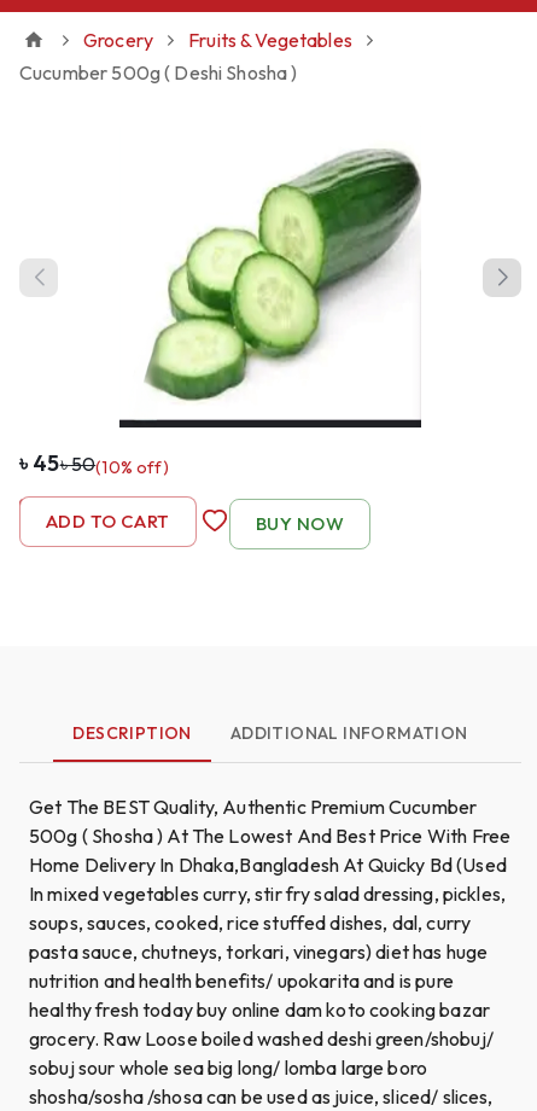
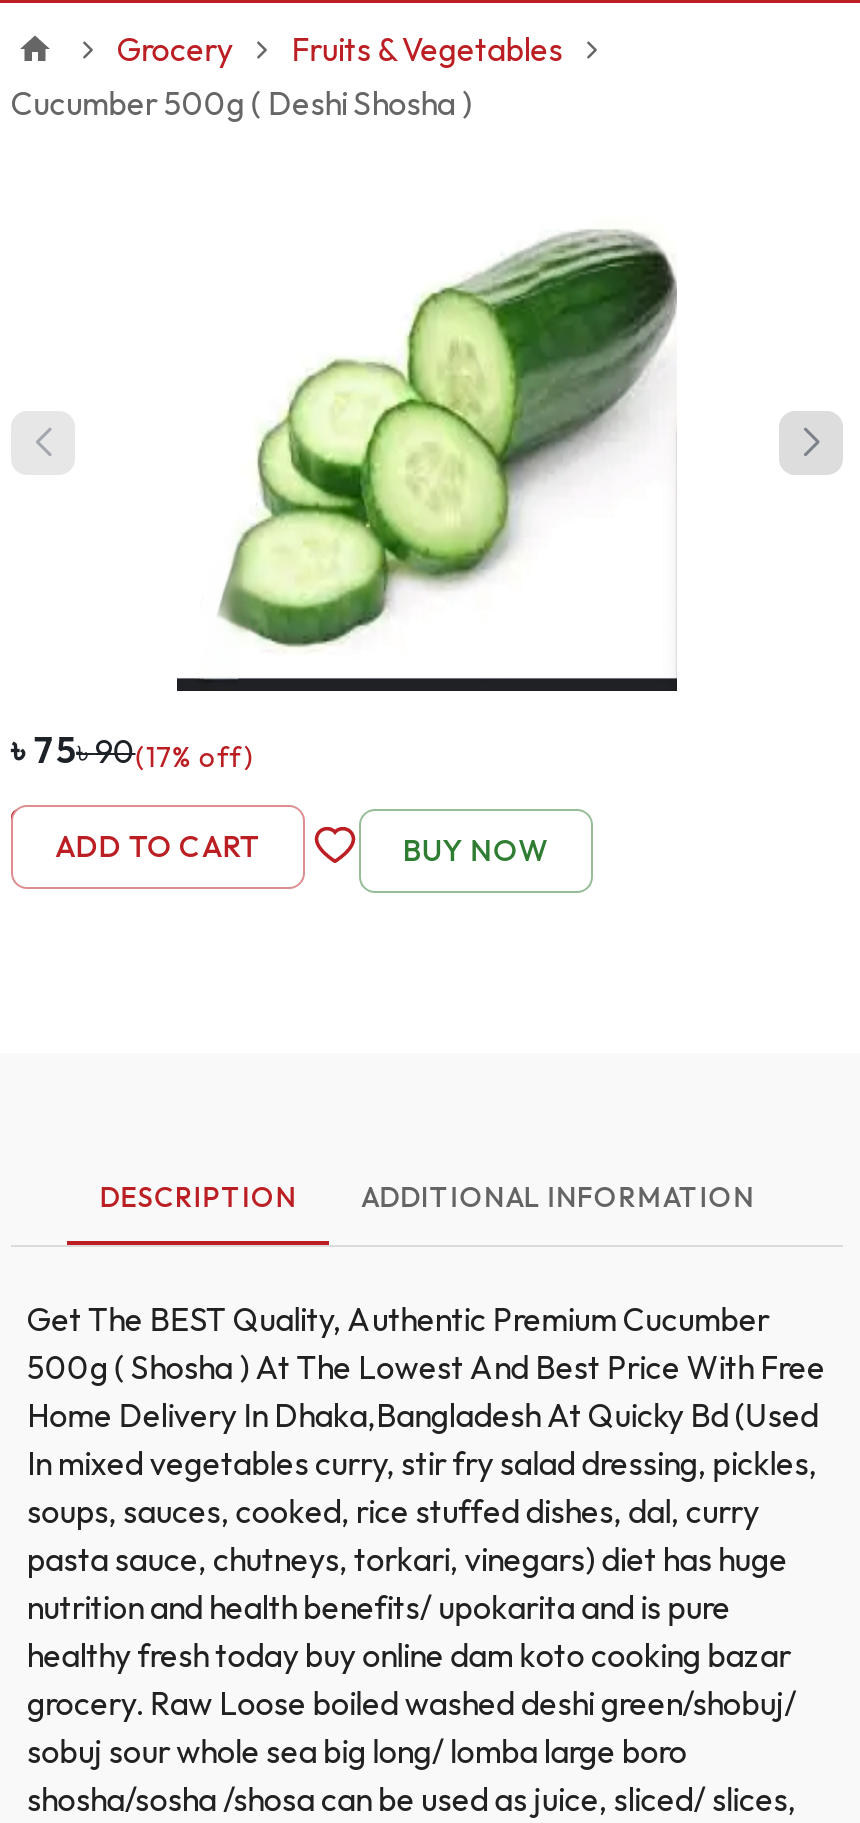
[19,449,170,478] ৳ 45৳50(10% off) -> [11,727,254,775] ৳ 75৳90(17% off)

